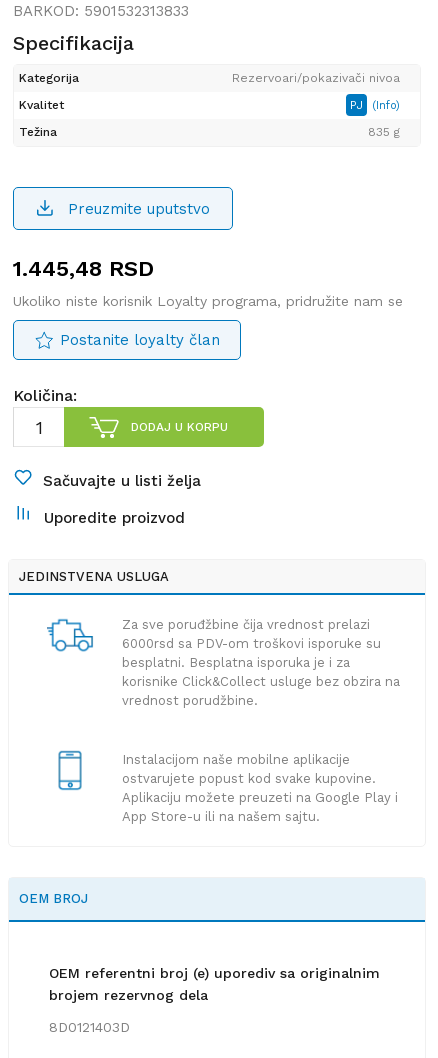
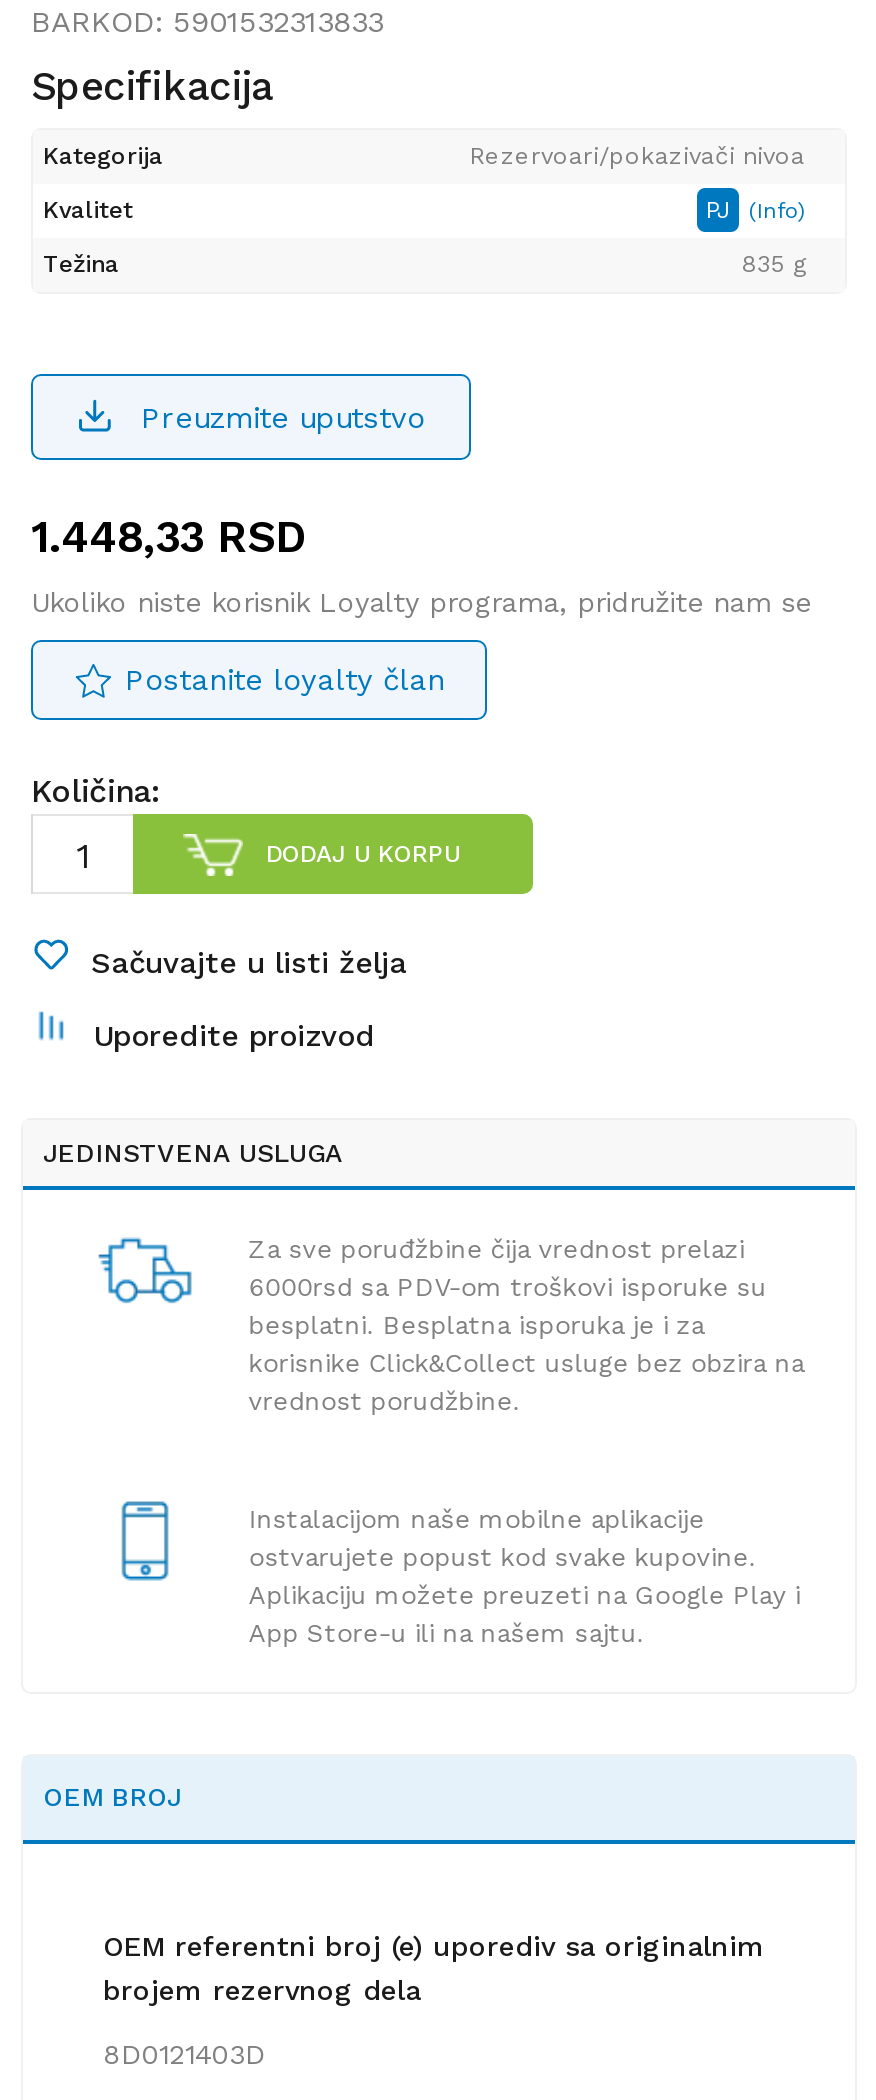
[13,256,154,281] 1.445,48 RSD -> [31,512,307,562] 1.448,33 RSD

